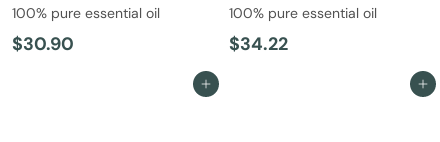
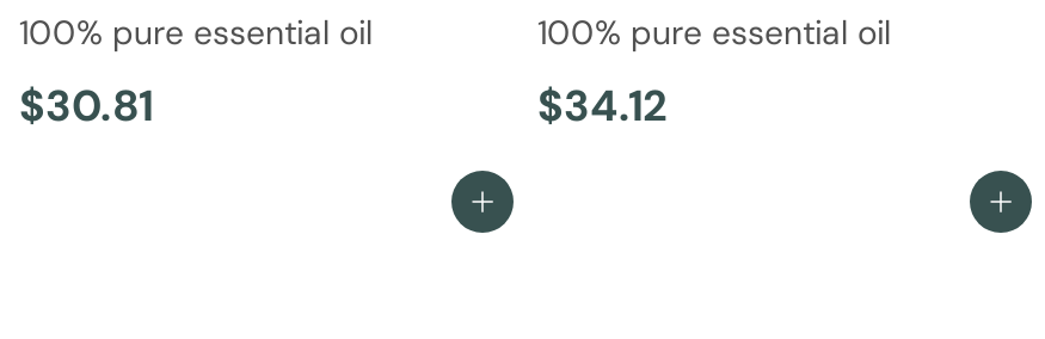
[12,31,84,56] $30.90 $ -> [19,75,177,135] $30.81 $
[229,31,298,56] $34.22 $ -> [537,75,690,135] $34.12 $

